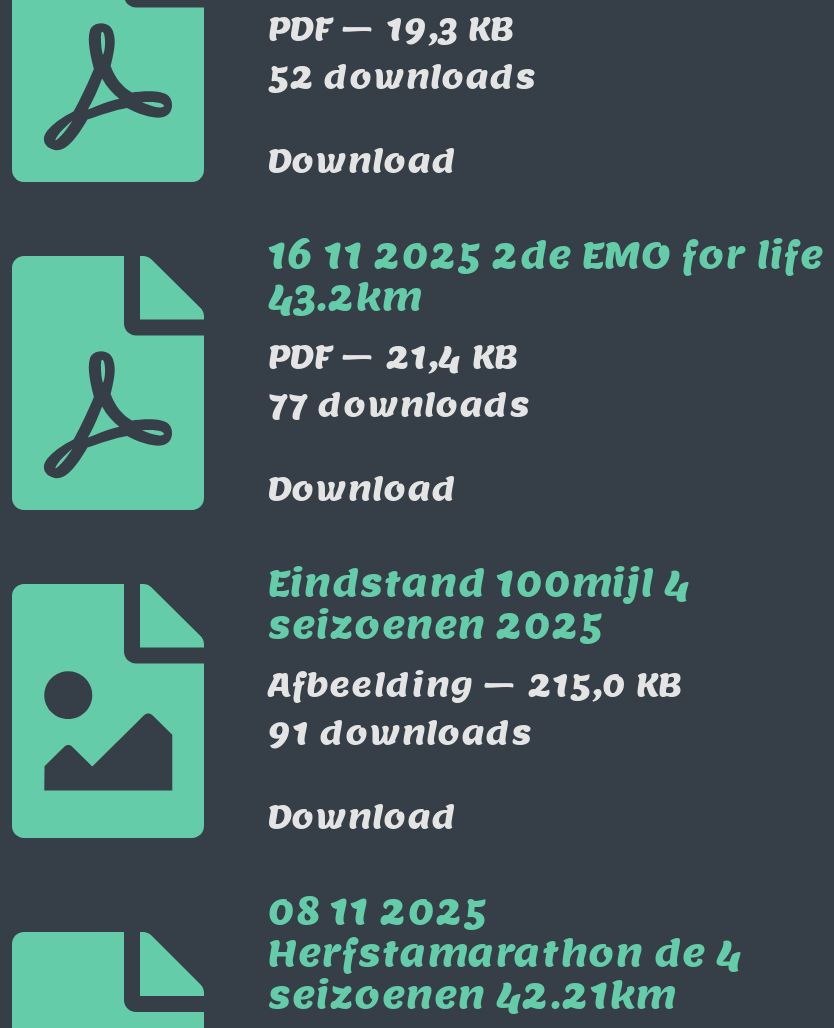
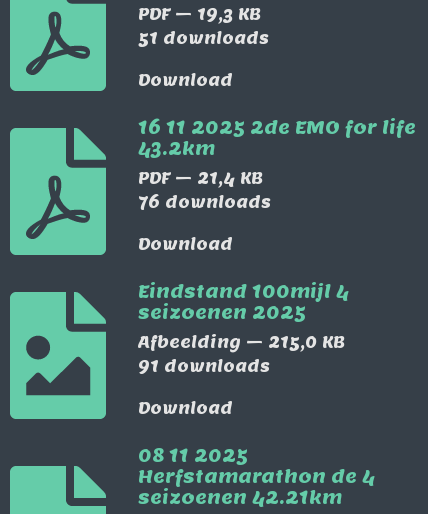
[268,57,536,99] 52 downloads -> [138,28,269,49] 51 downloads
[268,385,530,427] 77 downloads -> [138,192,271,213] 76 downloads

